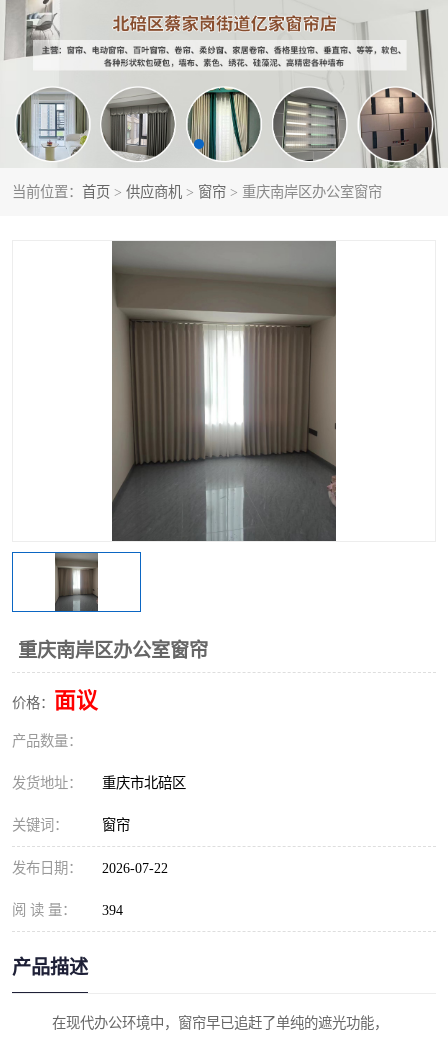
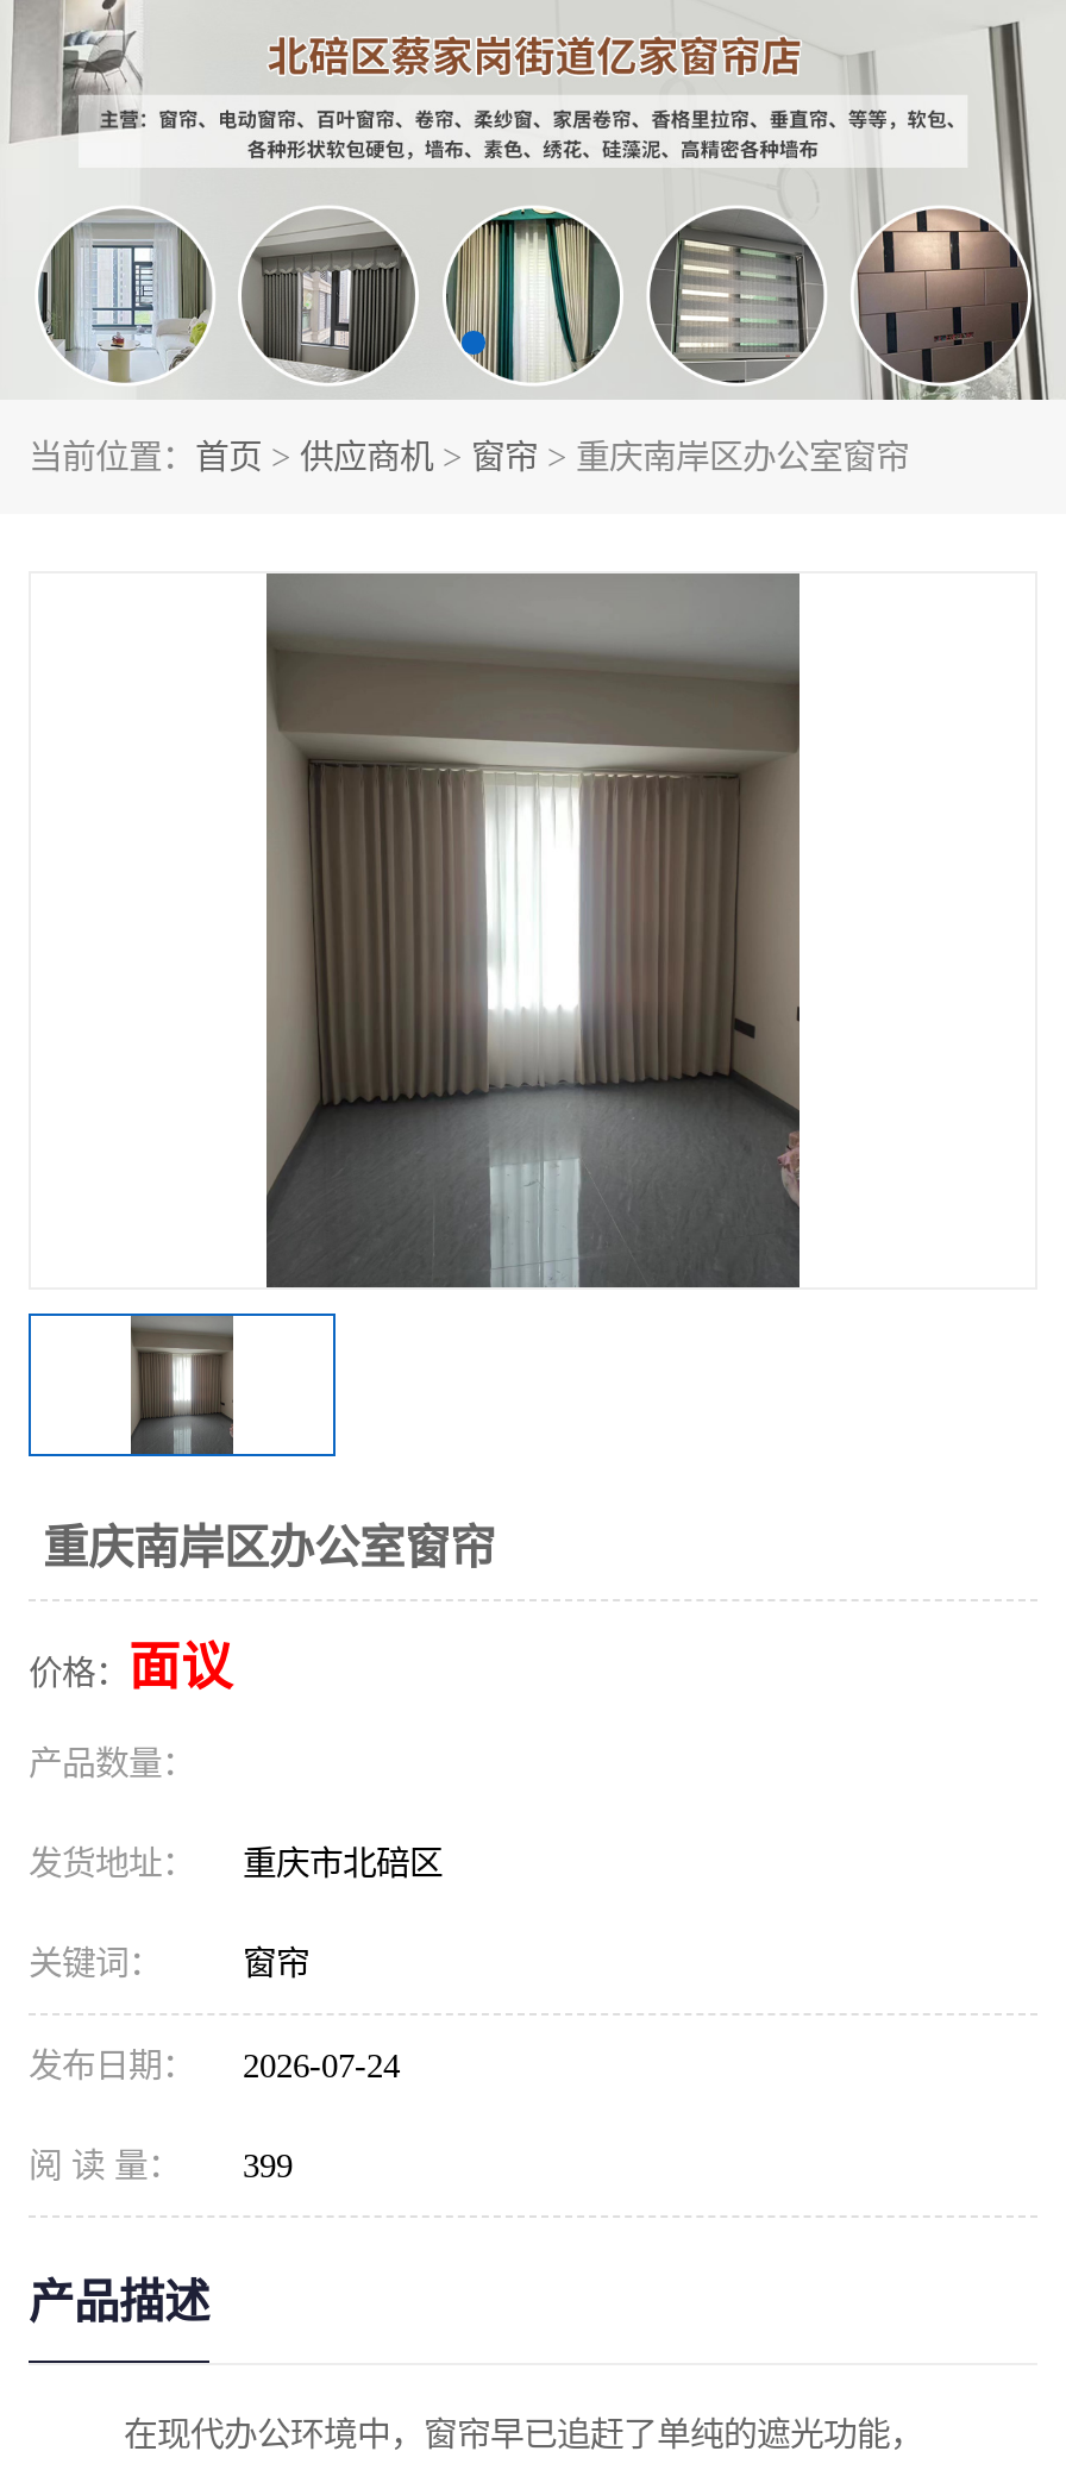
[12,860,168,876] 发布日期： 2026-07-22 -> [29,2046,400,2085] 发布日期： 2026-07-24
[12,902,123,918] 阅 读 量： 394 -> [29,2146,293,2184] 阅 读 量： 399

